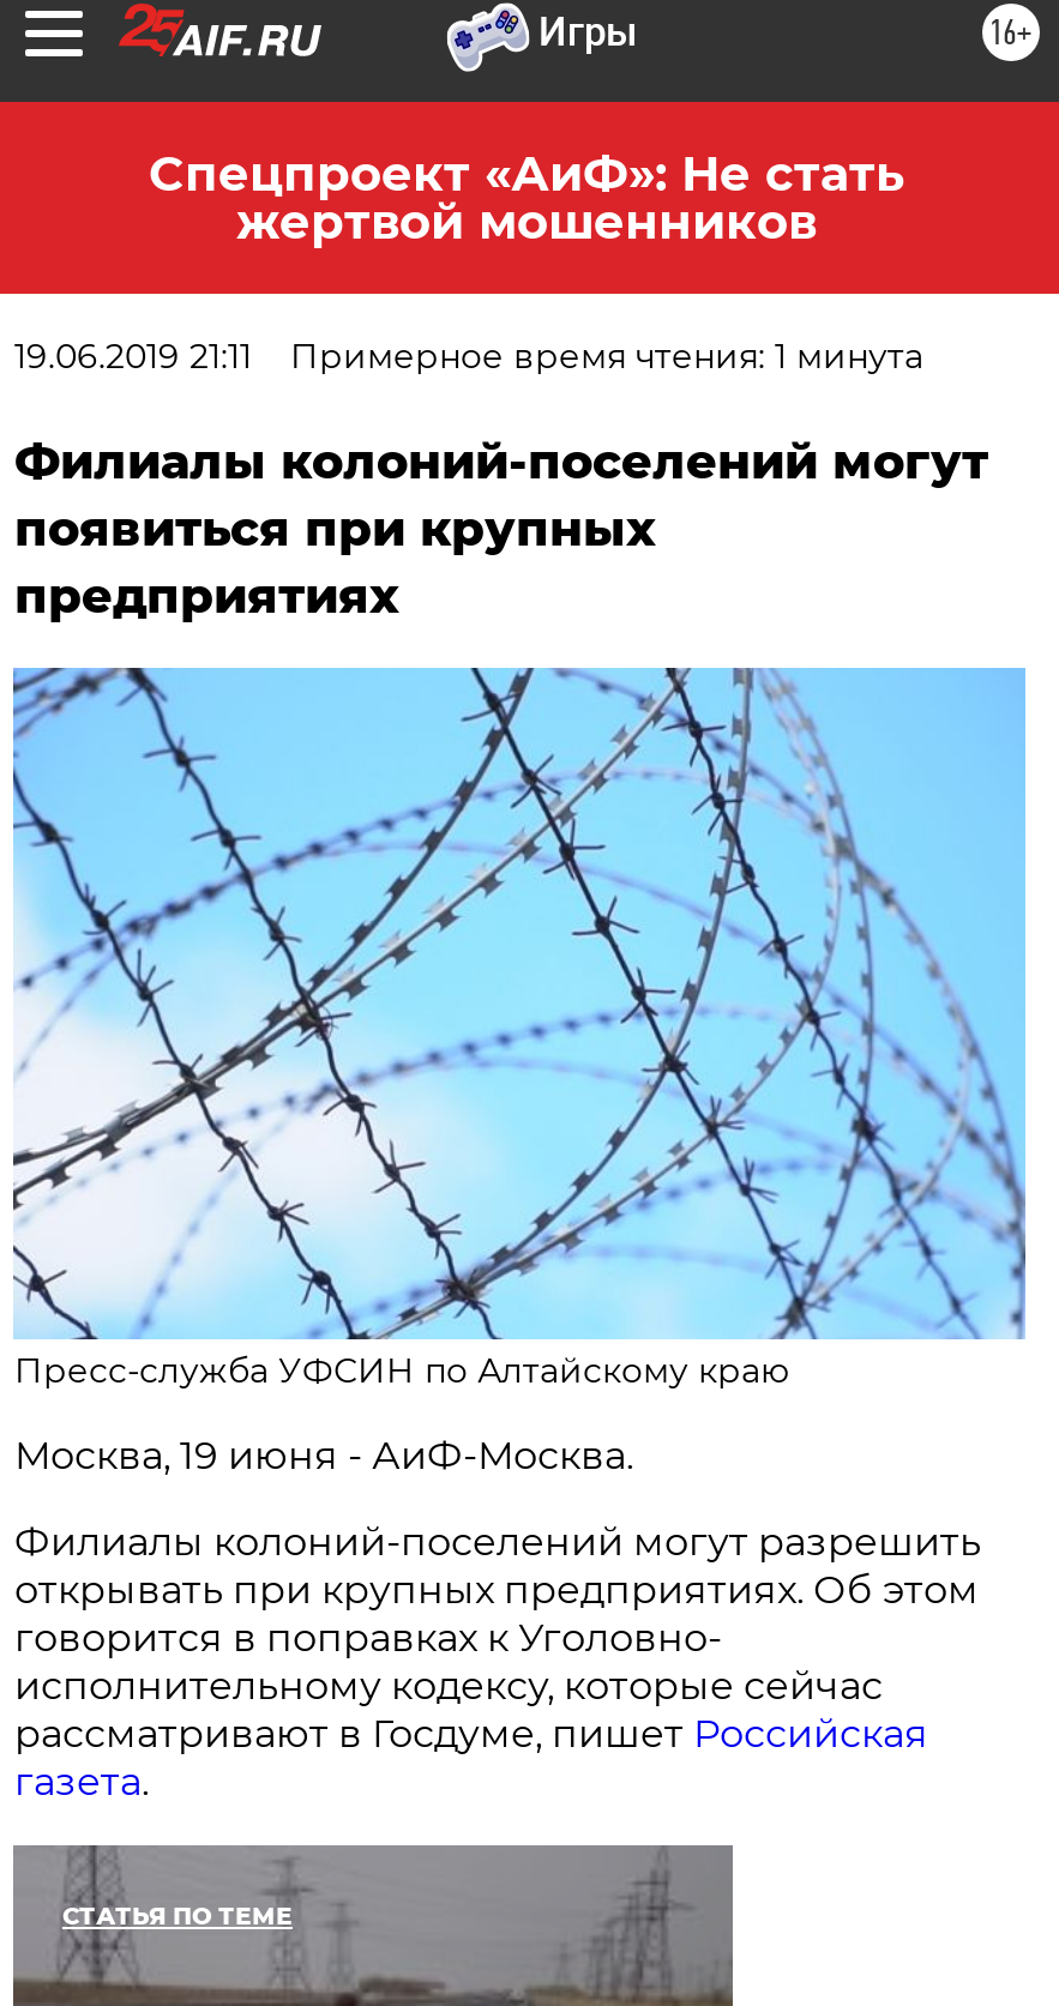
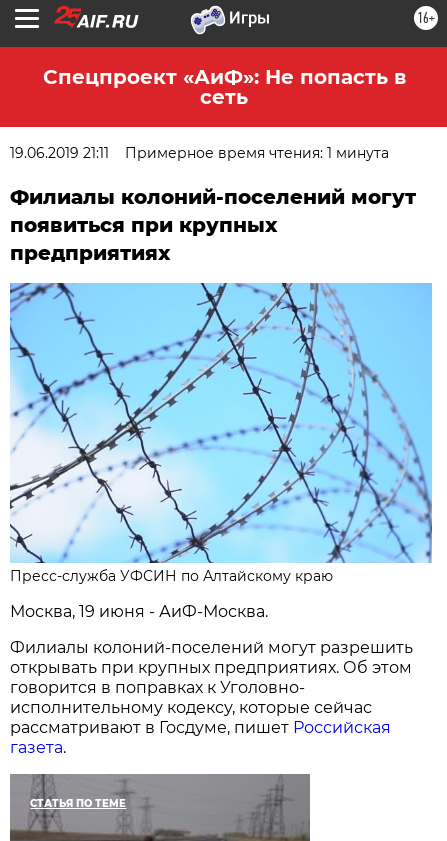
[149,145,904,251] Спецпроект «АиФ»: Не стать | жертвой мошенников -> [42,65,405,109] Спецпроект «АиФ»: Не попасть в | сеть

